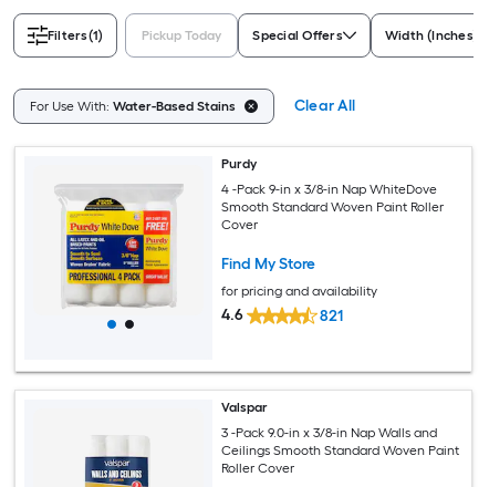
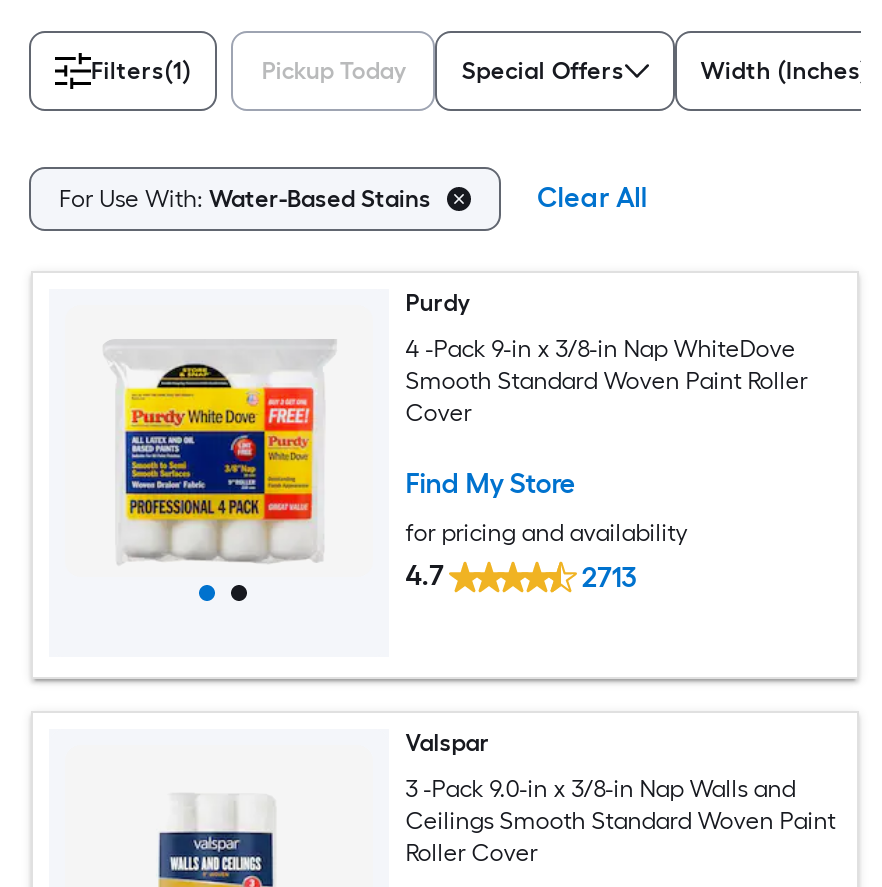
[221,306,244,325] 4.6 -> [405,560,443,594] 4.7
[320,307,343,326] 821 -> [581,562,637,596] 2713

